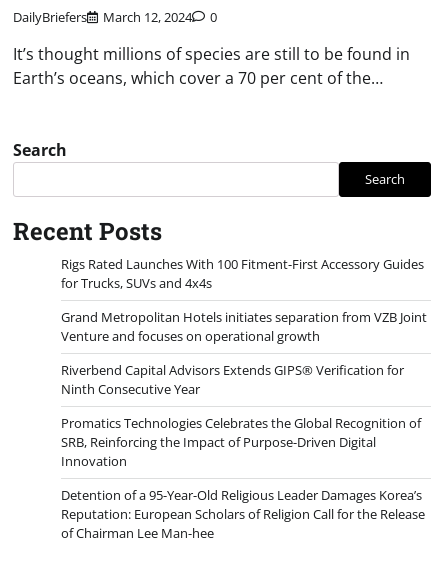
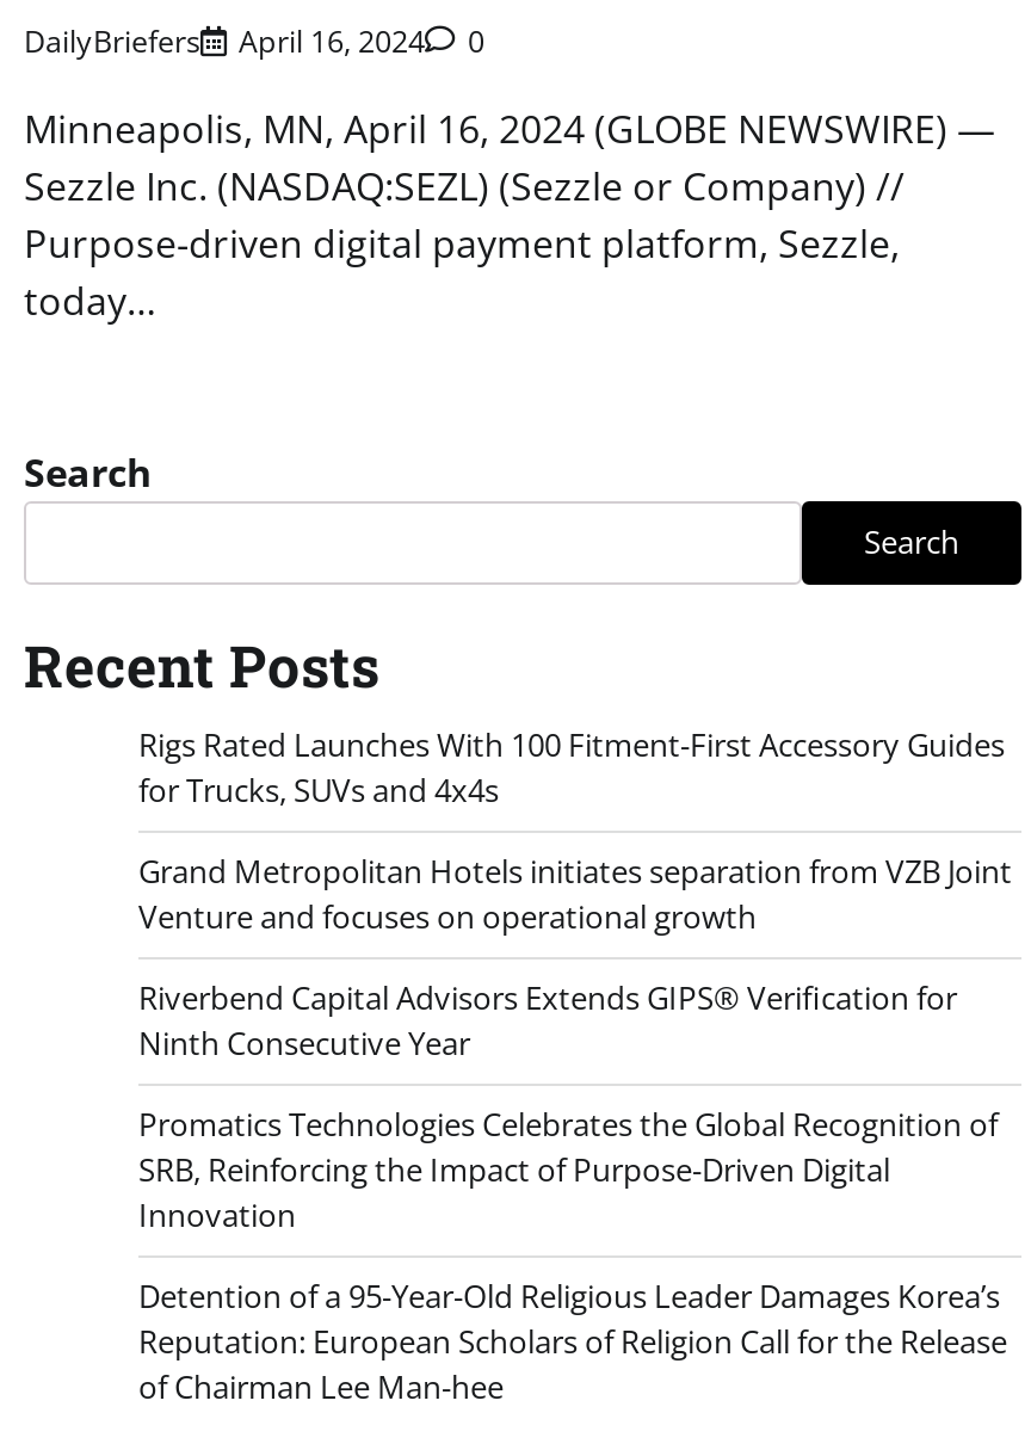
[13,8,217,26] DailyBriefers March 12, 2024 0 -> [24,19,484,62] DailyBriefers April 16, 2024 0
[13,43,410,89] It’s thought millions of species are still to be found in | Earth’s oceans, which cover a 70 per cent of the… -> [24,102,995,327] Minneapolis, MN, April 16, 2024 (GLOBE NEWSWIRE) — | Sezzle Inc. (NASDAQ:SEZL) (Sezzle or Company) // | Purpose-driven digital payment platform, Sezzle, | today…

